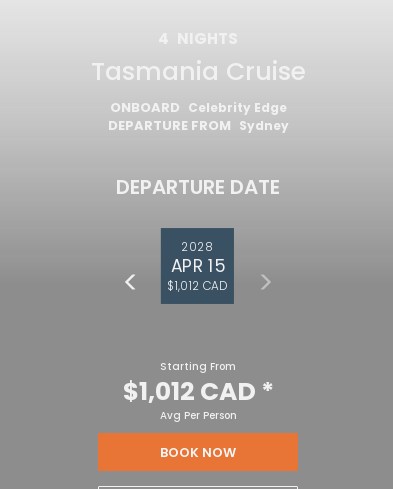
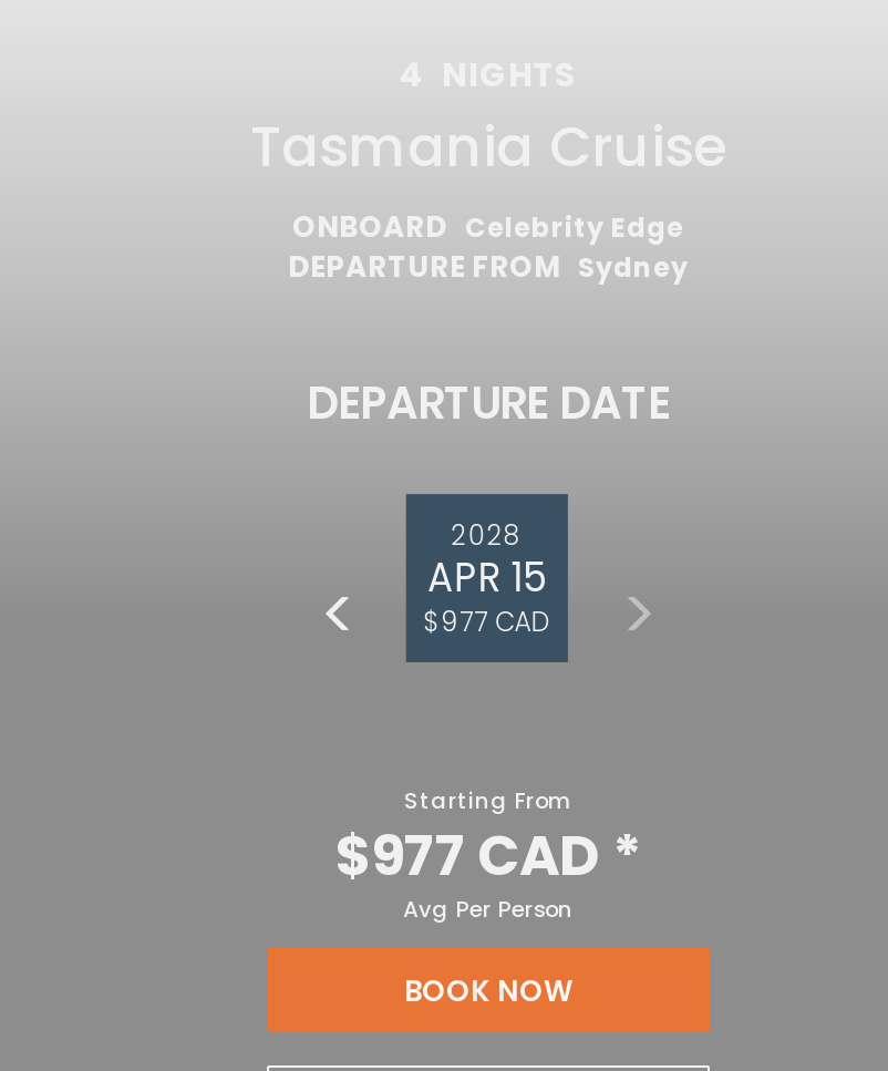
[167,277,227,295] $1,012 CAD -> [424,602,550,643] $977 CAD
[122,374,273,409] $1,012 CAD * -> [335,818,641,896] $977 CAD *

